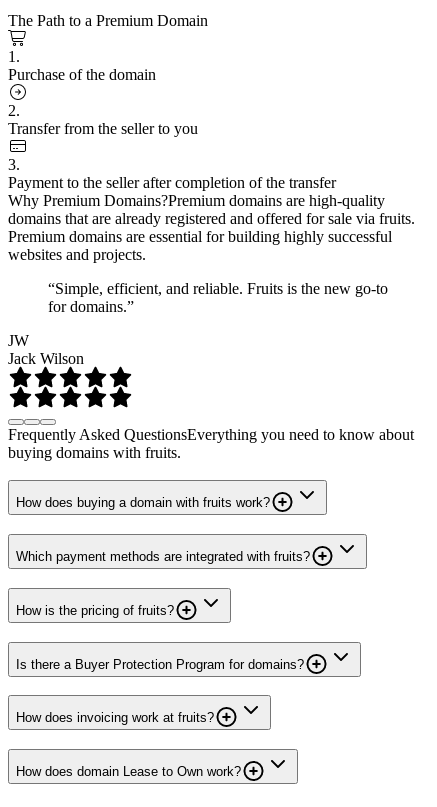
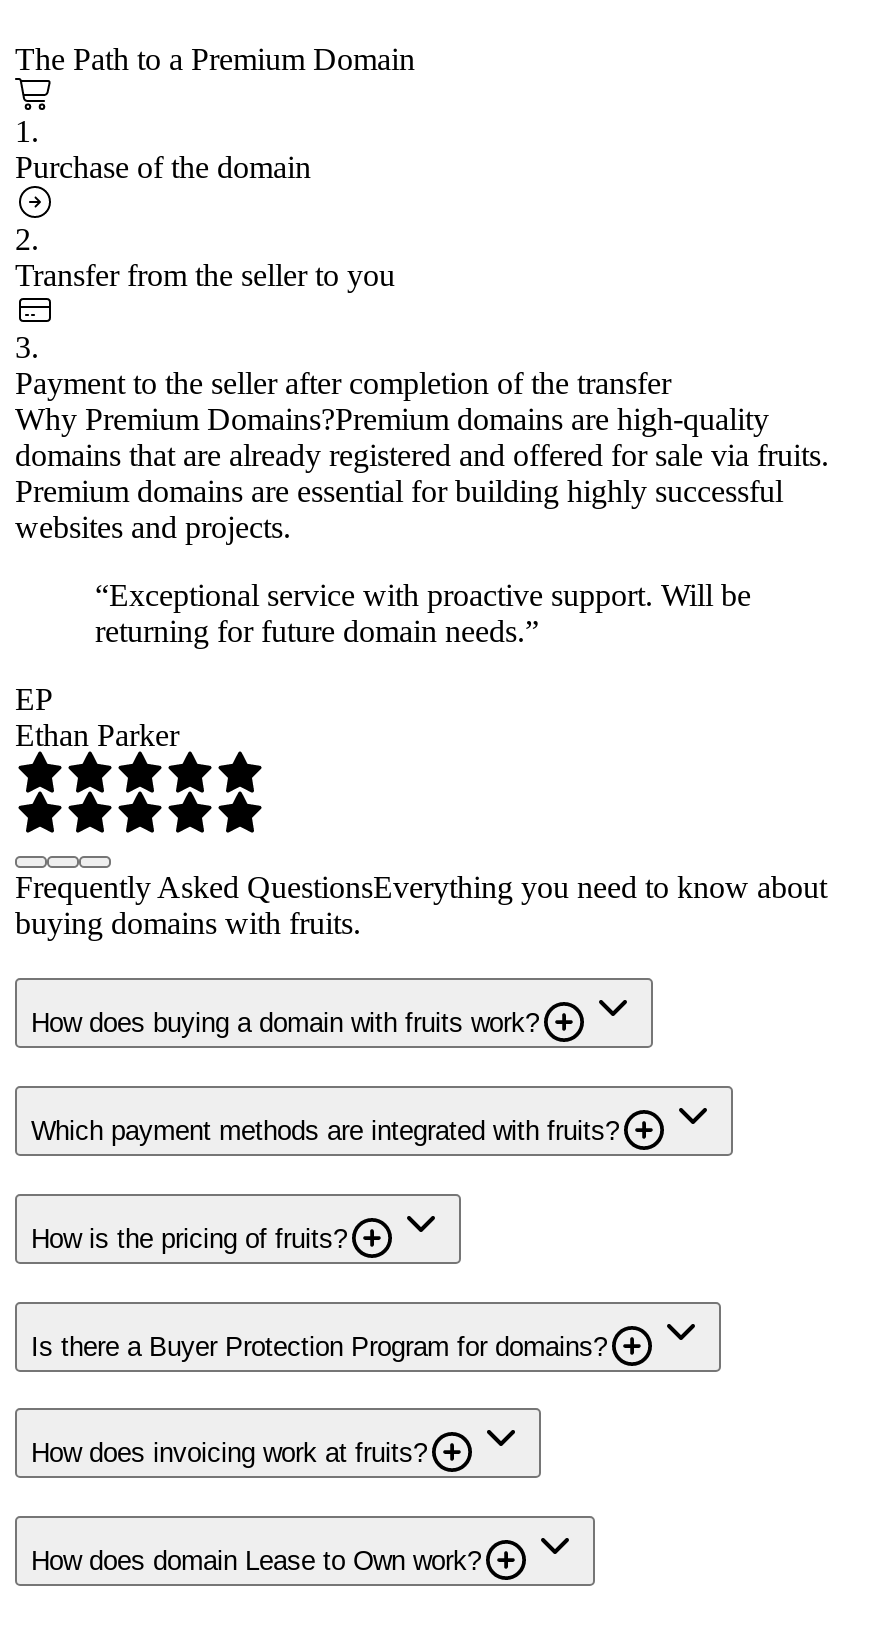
[48,280,388,315] “Simple, efficient, and reliable. Fruits is the new go-to | for domains.” -> [95,577,751,647] “Exceptional service with proactive support. Will be | returning for future domain needs.”
[8,332,84,367] JW | Jack Wilson -> [15,681,179,751] EP | Ethan Parker

